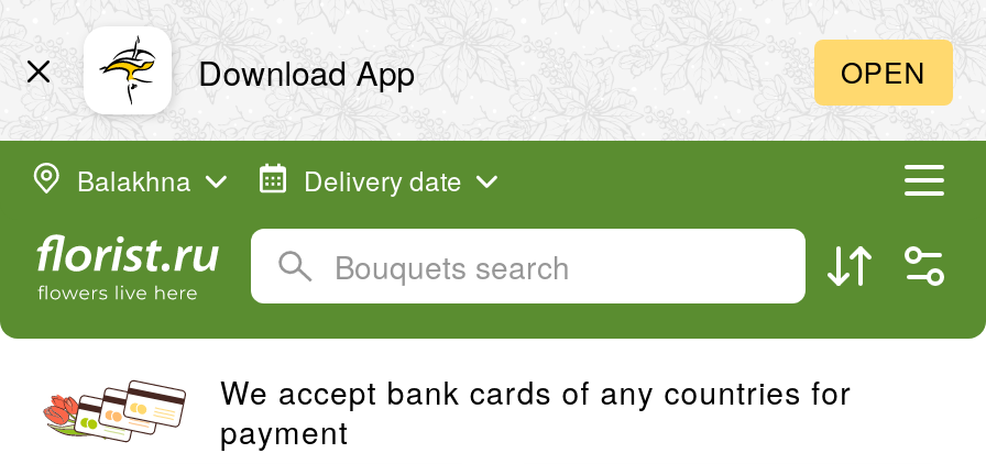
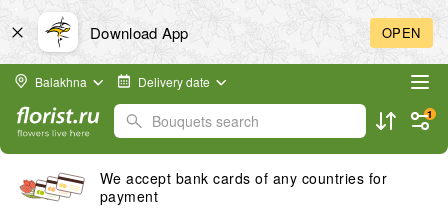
none -> [427,107,433,121] 1

